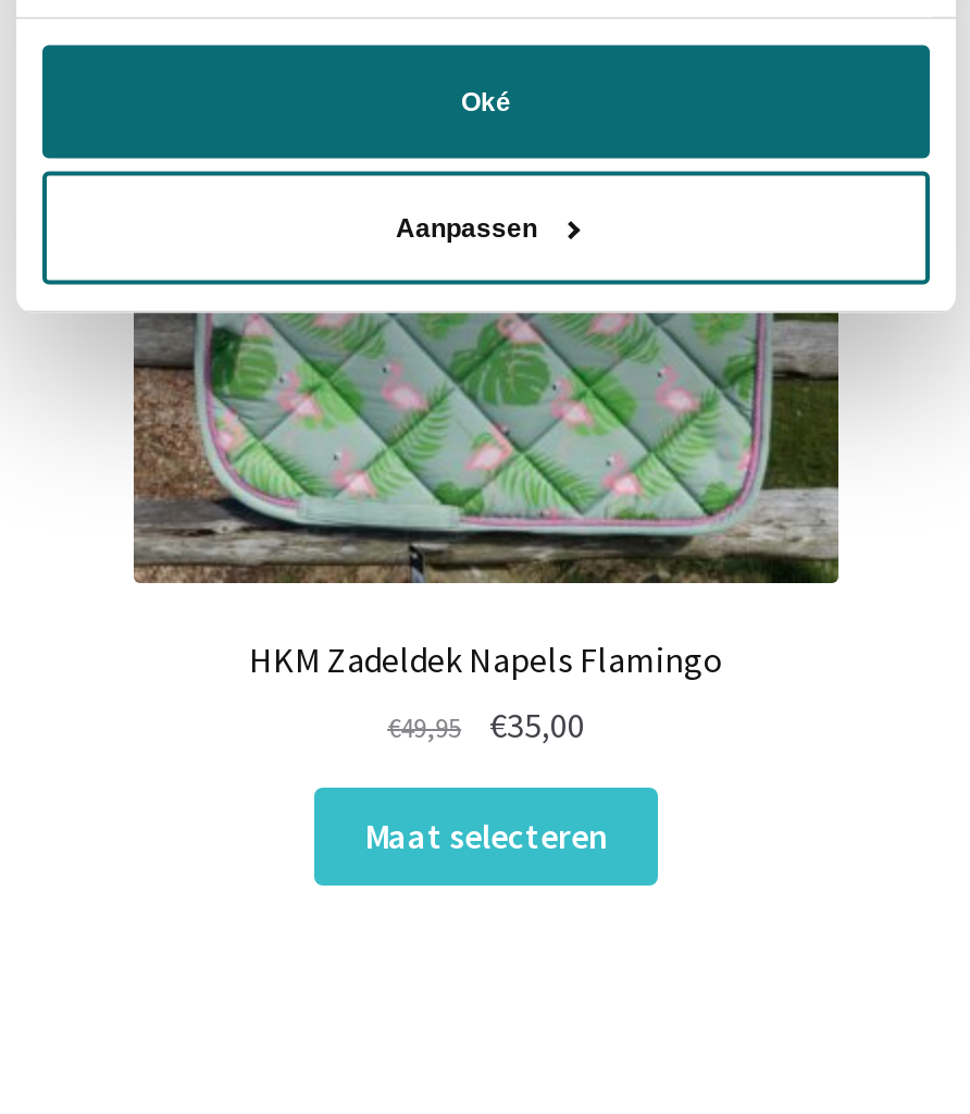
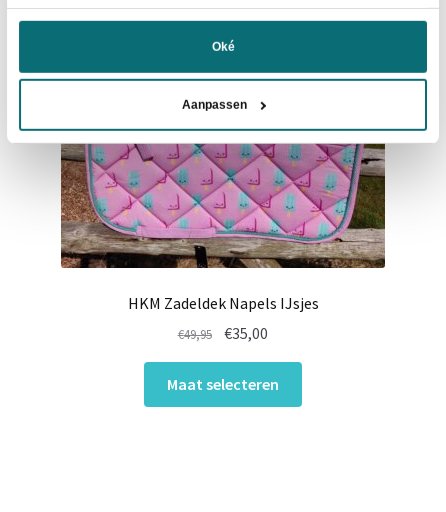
[134,311,838,680] [image] | HKM Zadeldek Napels Flamingo -> [61,143,385,313] [image] | HKM Zadeldek Napels IJsjes

